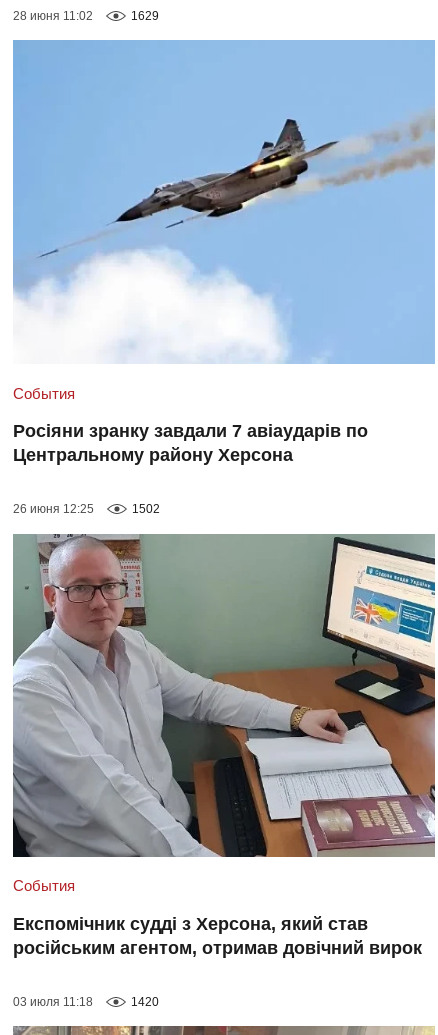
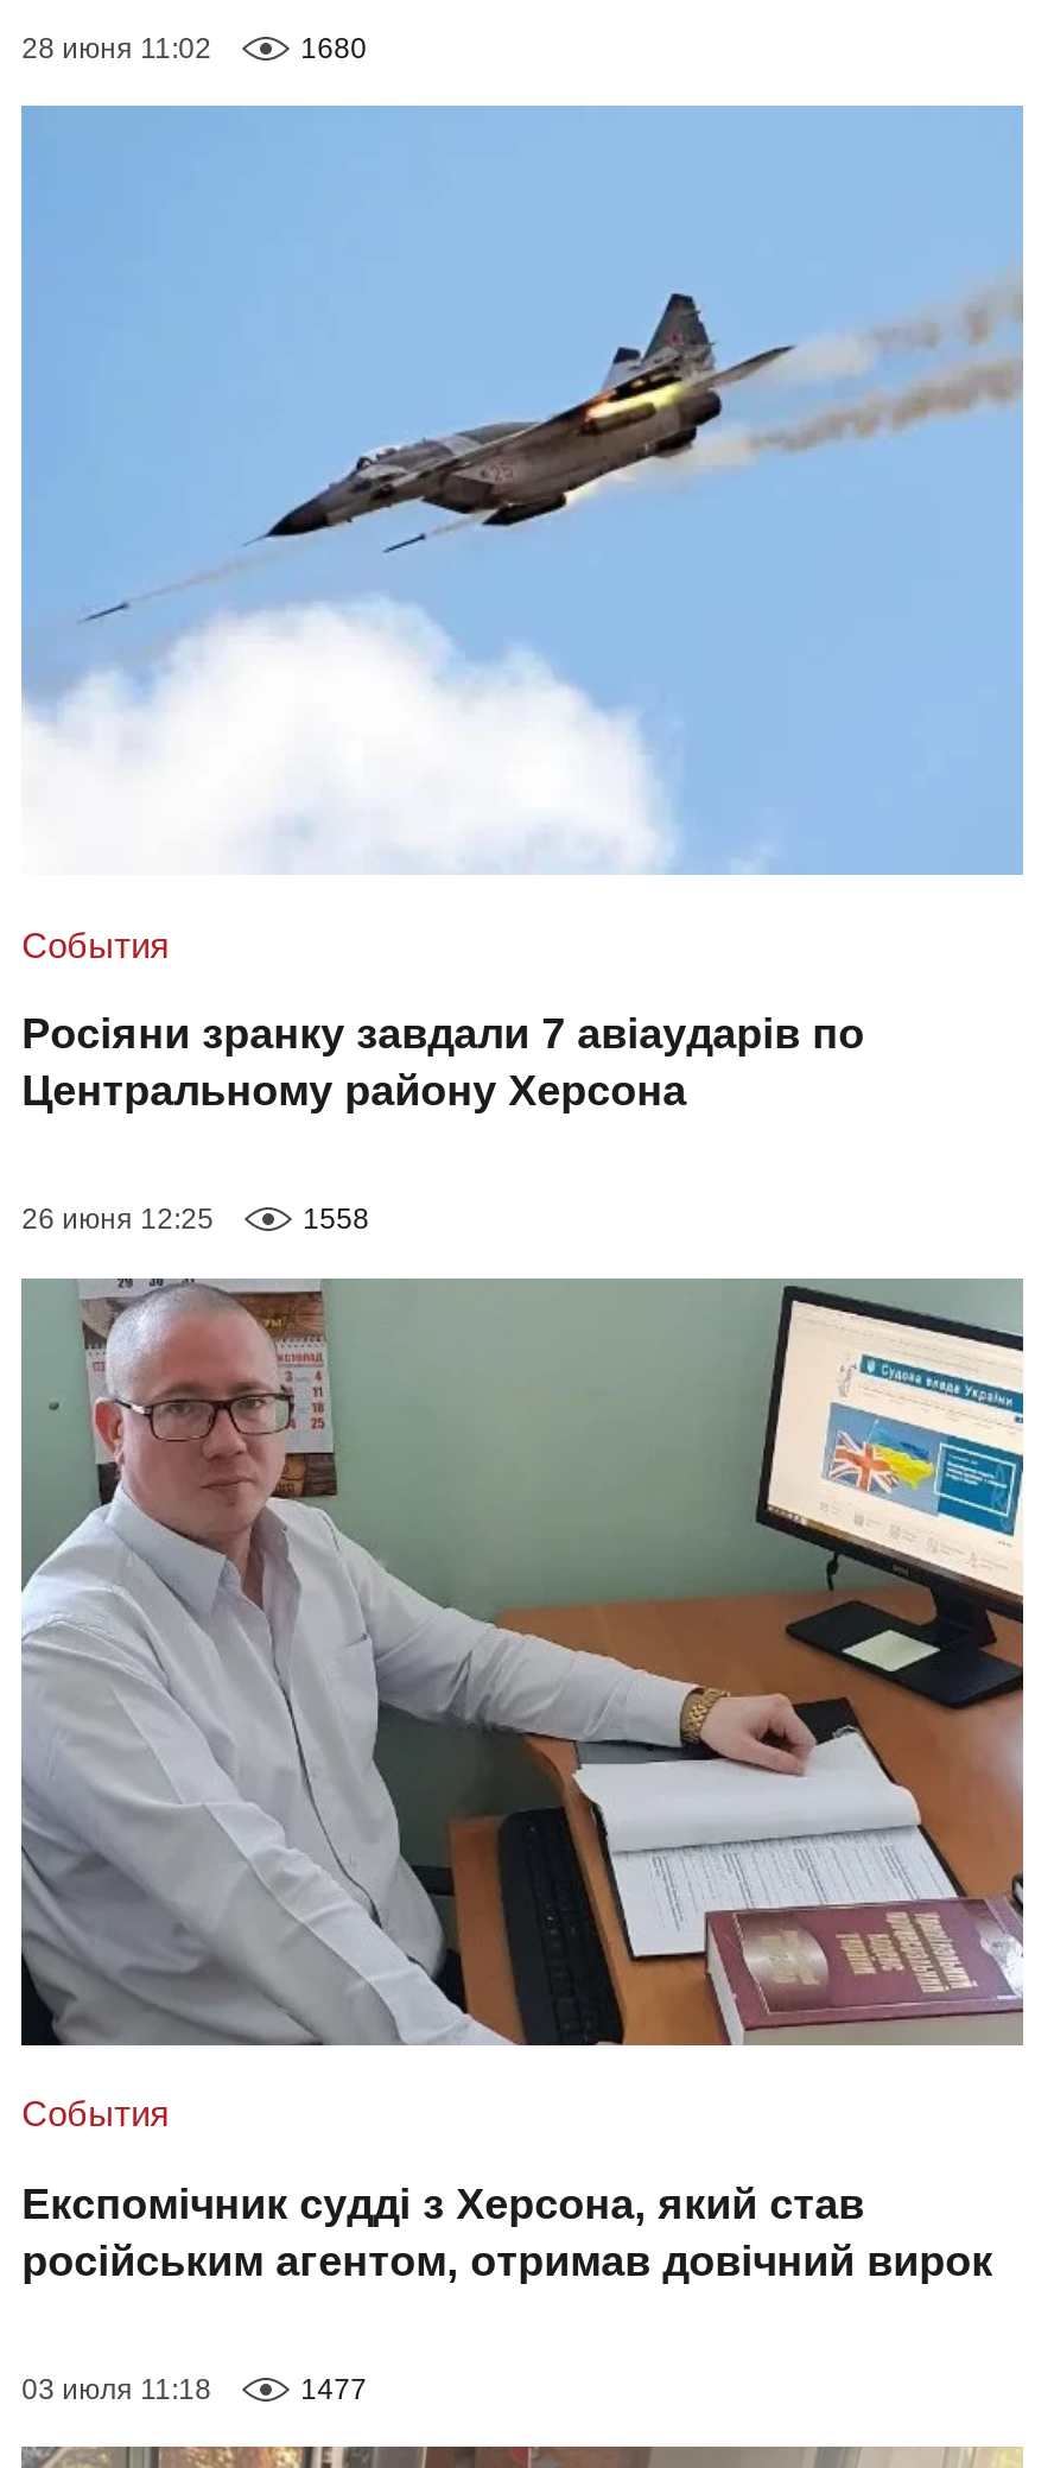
[131,9,159,23] 1629 -> [301,32,367,65] 1680
[132,502,160,516] 1502 -> [303,1203,369,1236] 1558
[131,995,159,1009] 1420 -> [301,2373,367,2406] 1477

